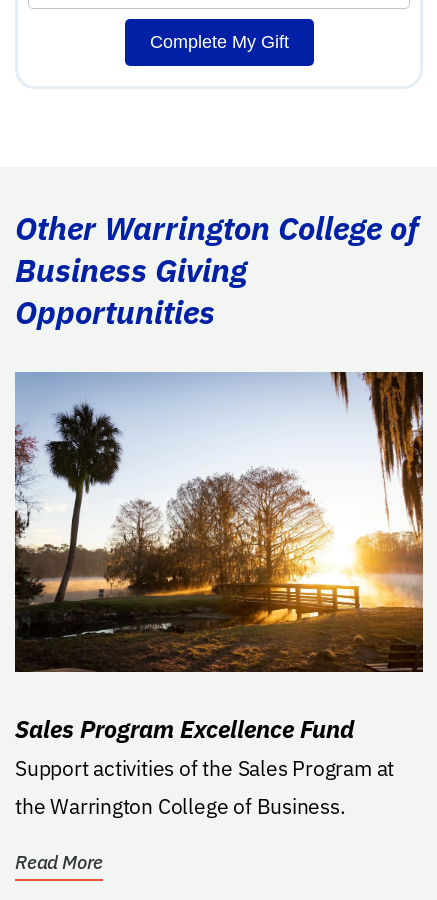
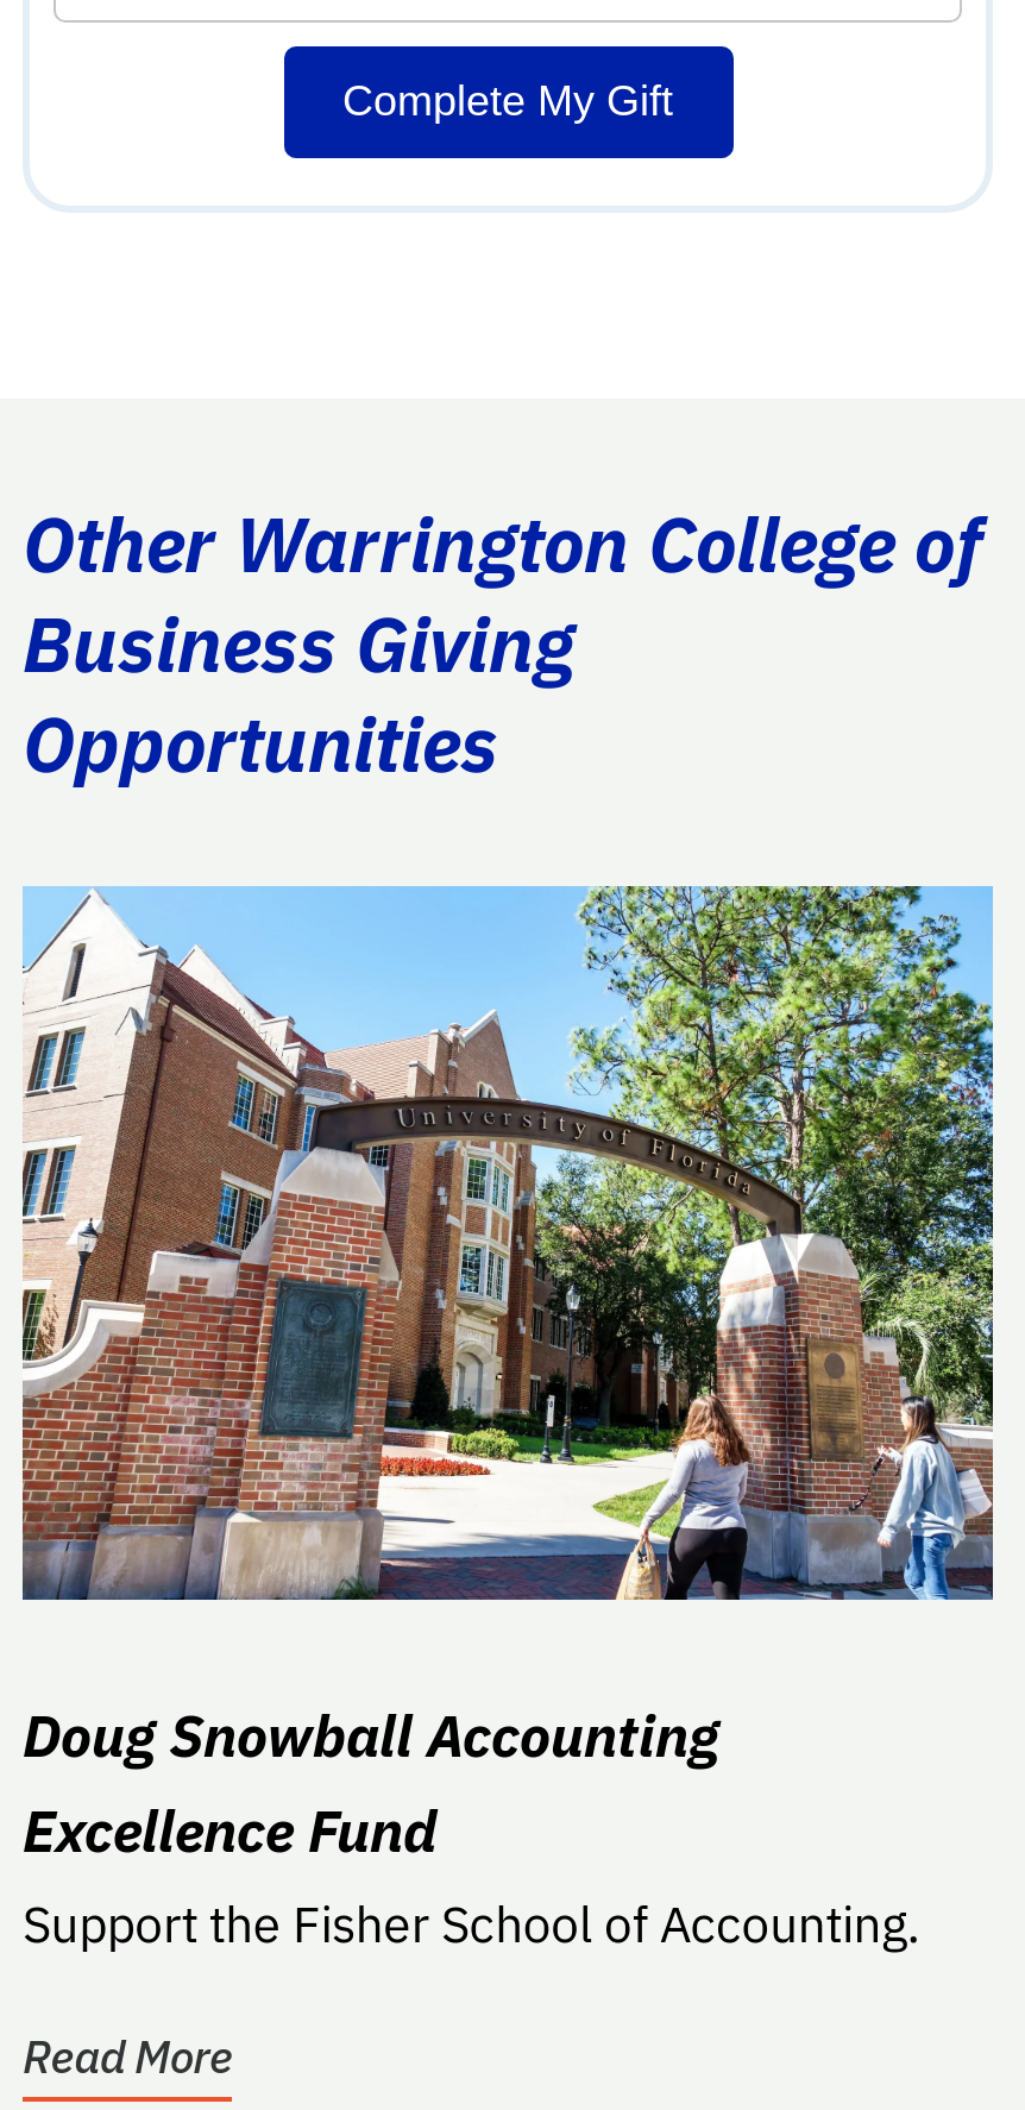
[14,371,424,819] [image] | Sales Program Excellence Fund | Support activities of the Sales Program at | the Warrington College of Business. -> [20,884,995,1955] [image] | Doug Snowball Accounting | Excellence Fund | Support the Fisher School of Accounting.

